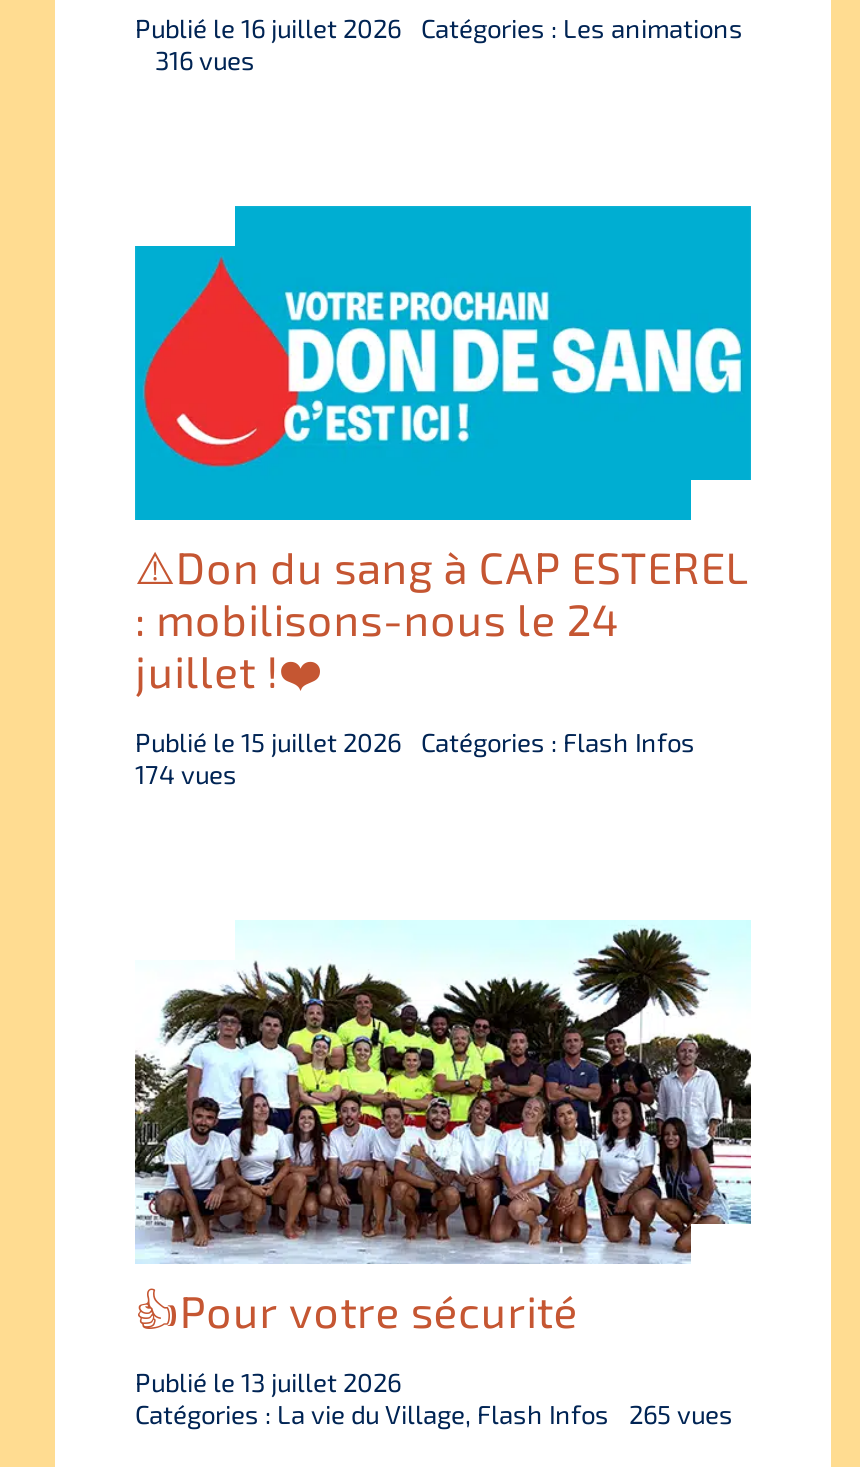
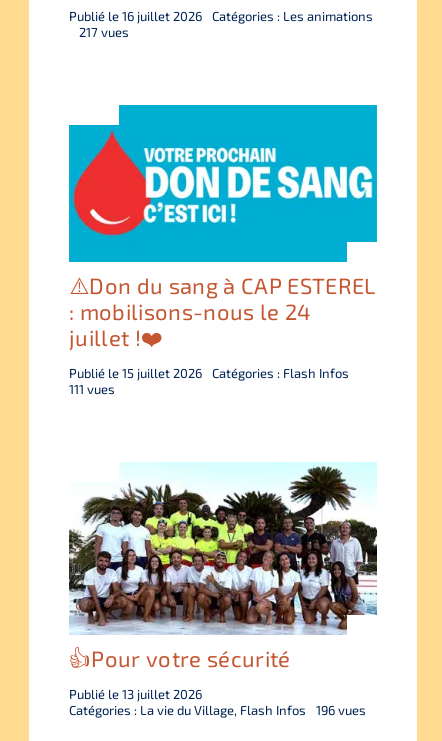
[155,44,255,76] 316 vues -> [79,24,129,40] 217 vues
[135,758,237,790] 174 vues -> [69,381,115,397] 111 vues
[135,1399,733,1431] Catégories :La vie du Village, Flash Infos 265 vues -> [69,702,366,718] Catégories :La vie du Village, Flash Infos 196 vues

